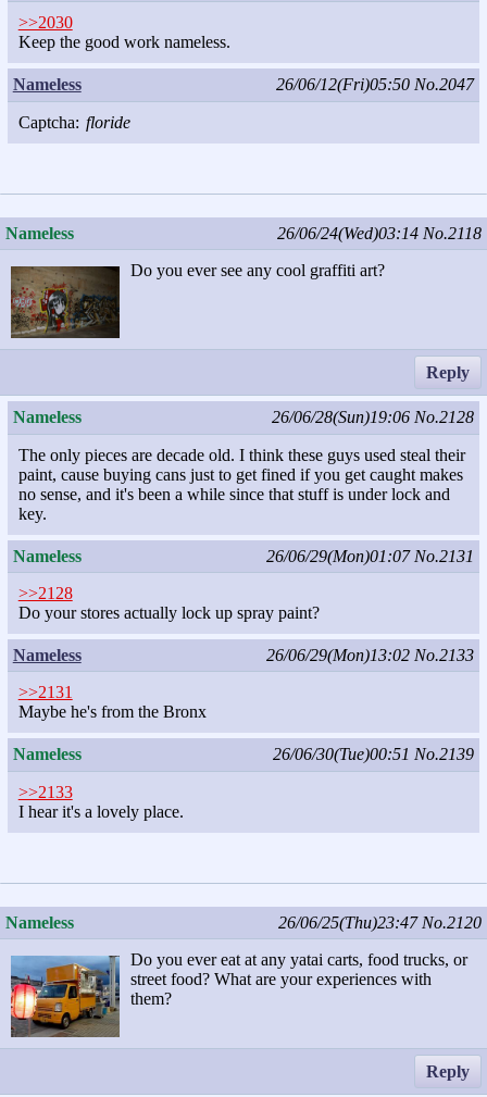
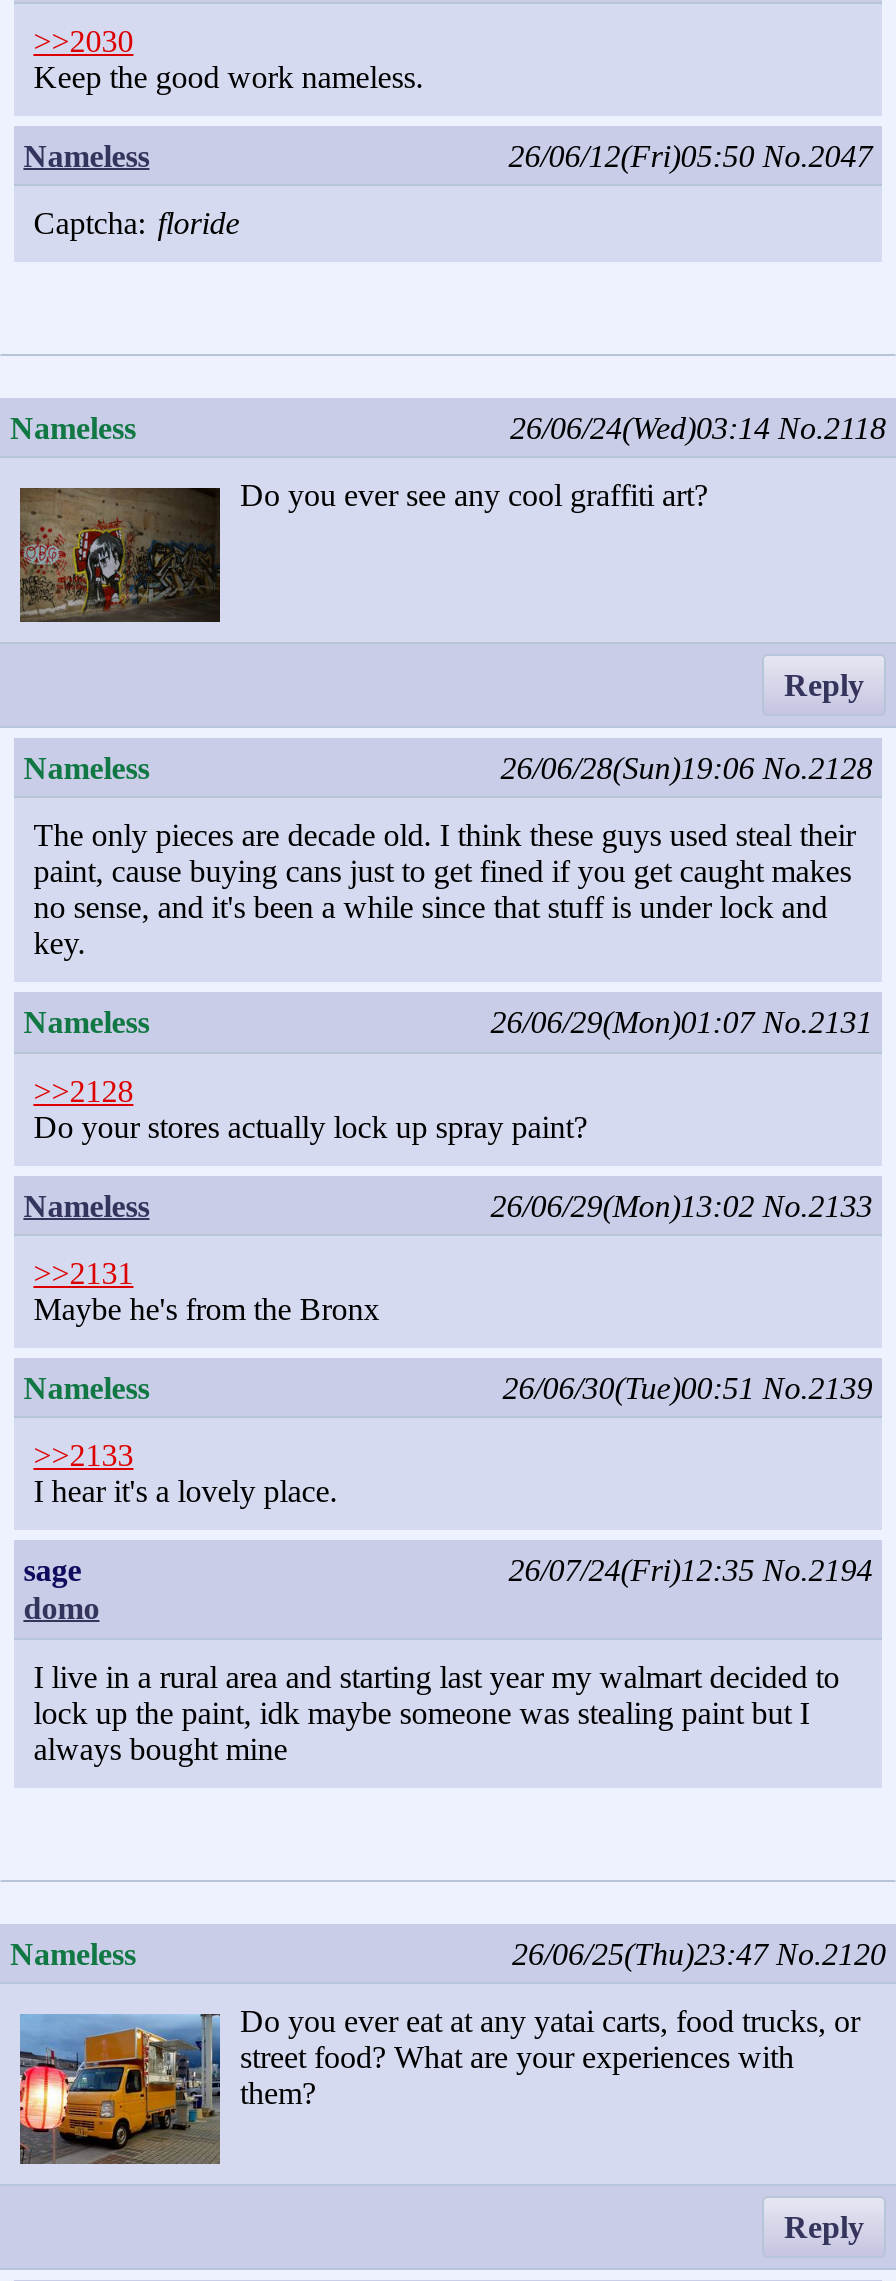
none -> [23,1553,99,1625] sage | domo
none -> [33,1553,873,1765] 26/07/24(Fri)12:35 No.2194 | I live in a rural area and starting last year my walmart decided to | lock up the paint, idk maybe someone was stealing paint but I | always bought mine

